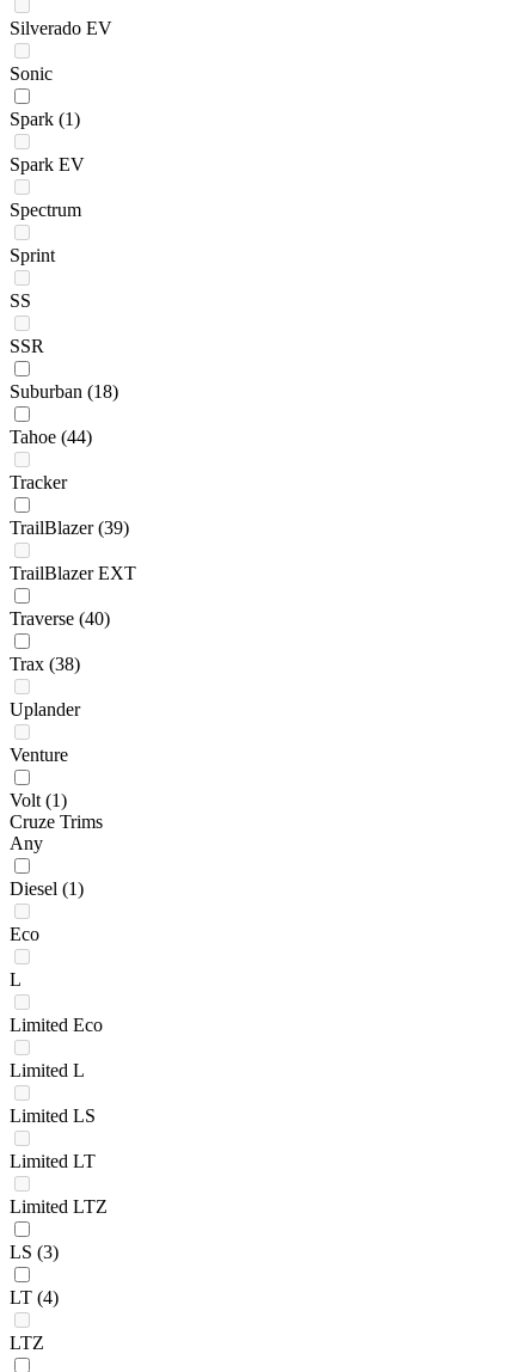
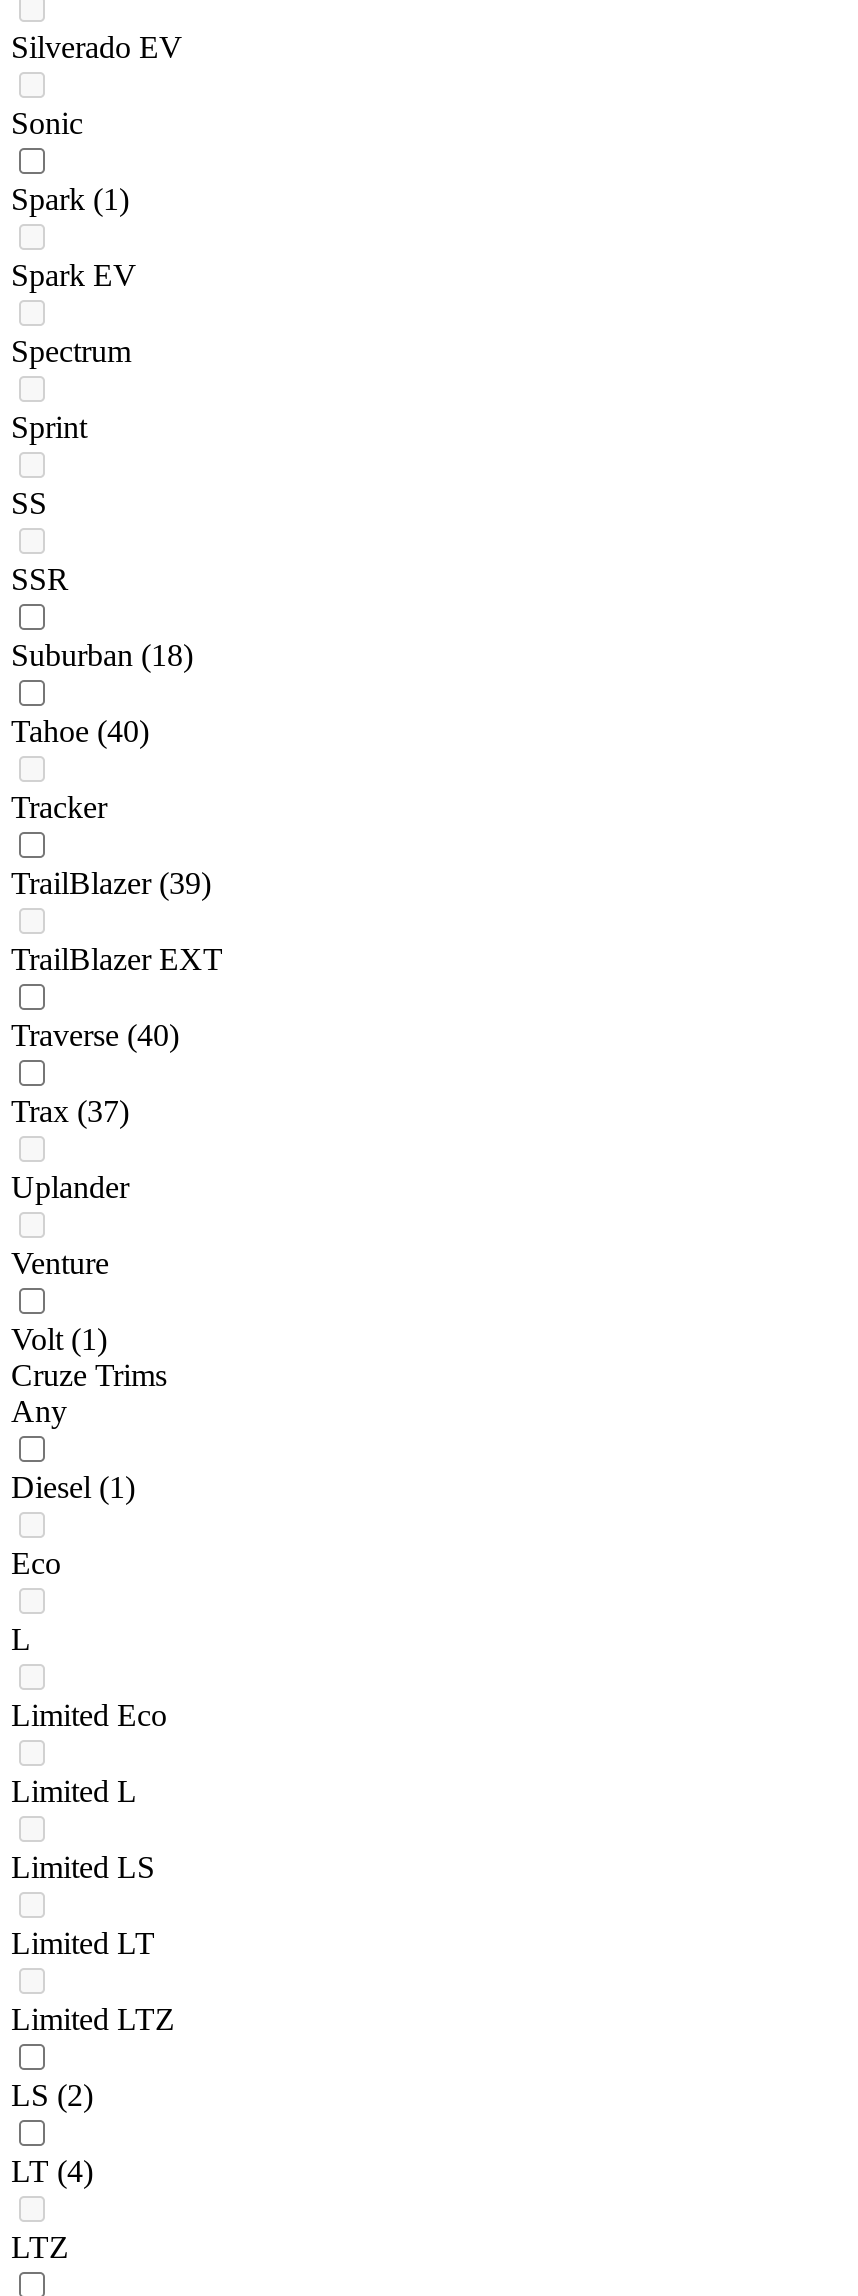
[10,427,92,447] Tahoe (44) -> [11,715,149,749] Tahoe (40)
[10,654,80,675] Trax (38) -> [11,1095,129,1129] Trax (37)
[10,1242,59,1263] LS (3) -> [11,2079,93,2113] LS (2)

